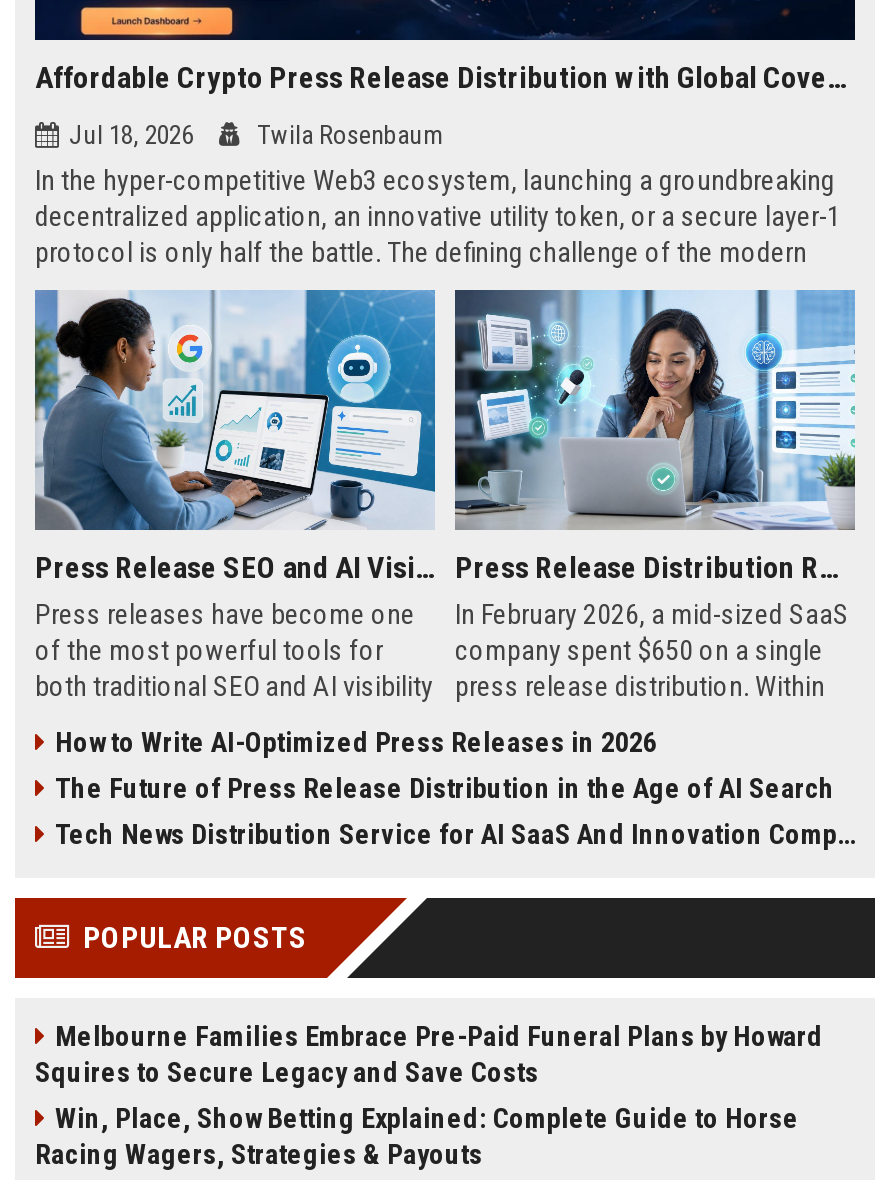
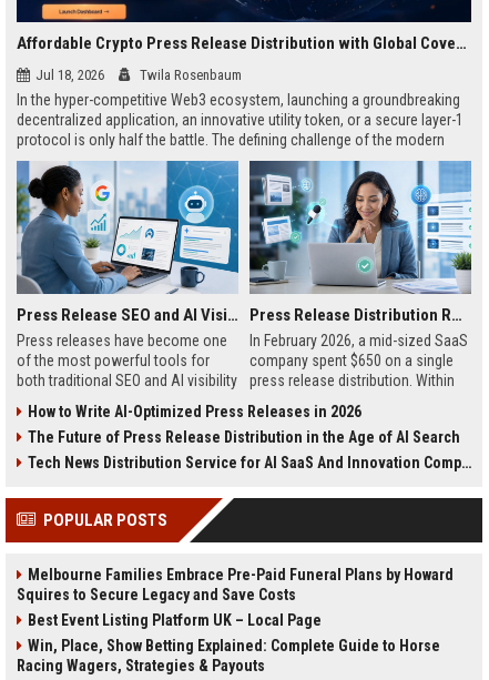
none -> [28,611,322,629] Best Event Listing Platform UK – Local Page

